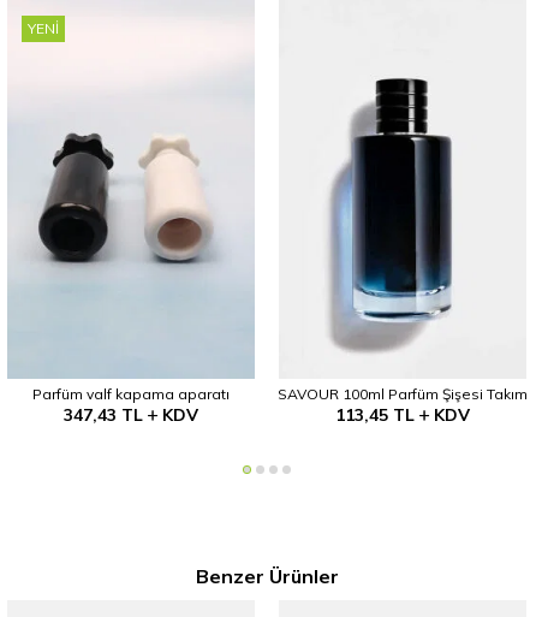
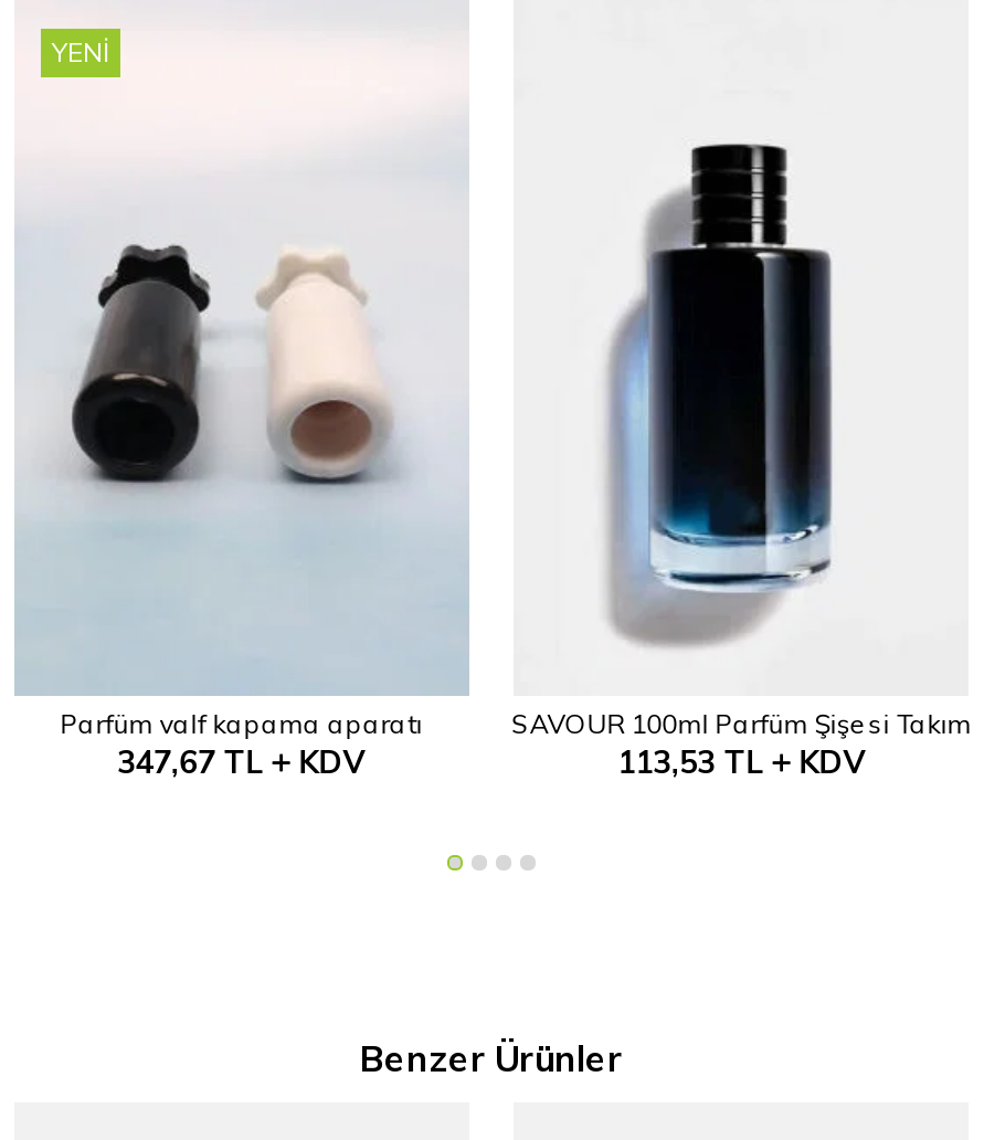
[63,404,198,426] 347,43 TL KDV -> [118,743,365,783] 347,67 TL KDV
[336,404,470,426] 113,45 TL KDV -> [618,743,865,783] 113,53 TL KDV

